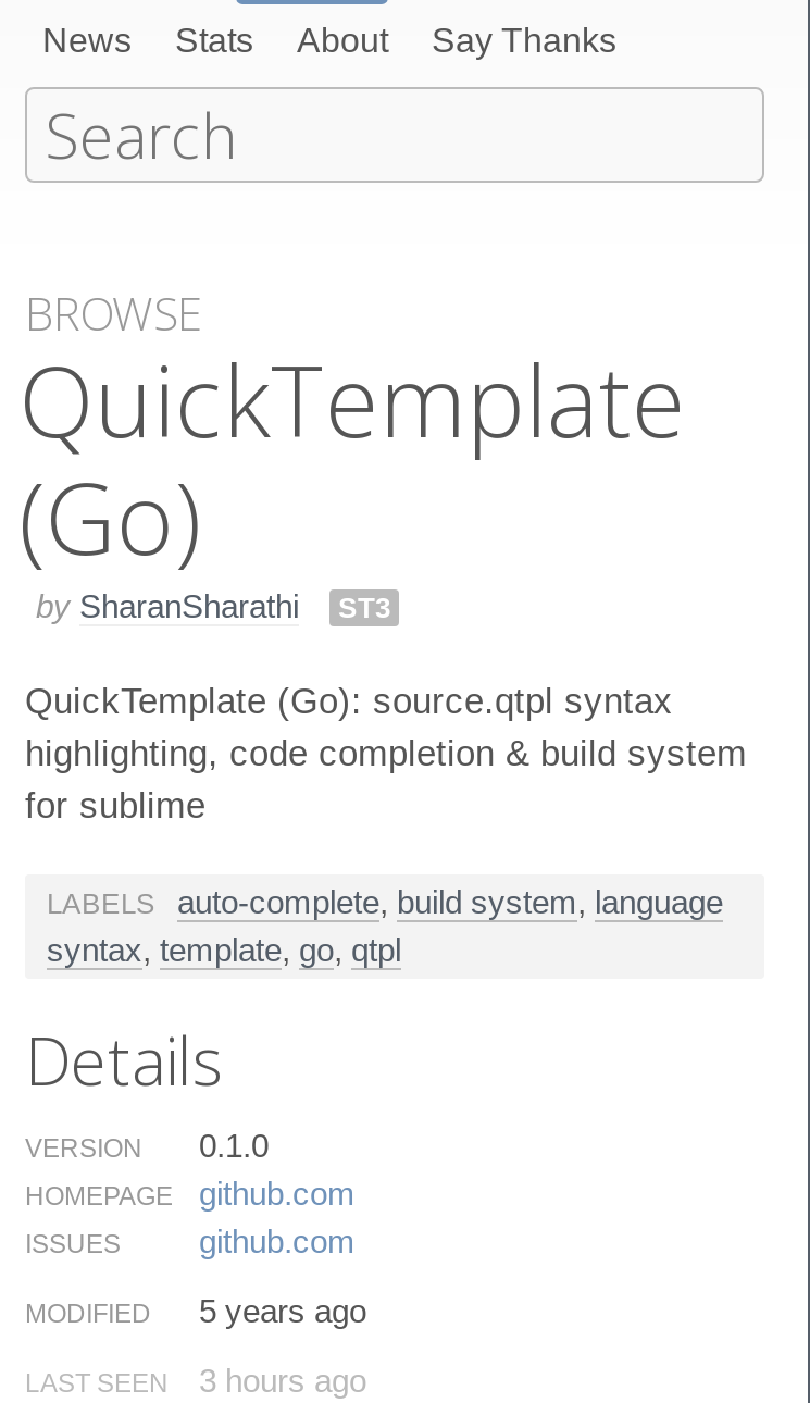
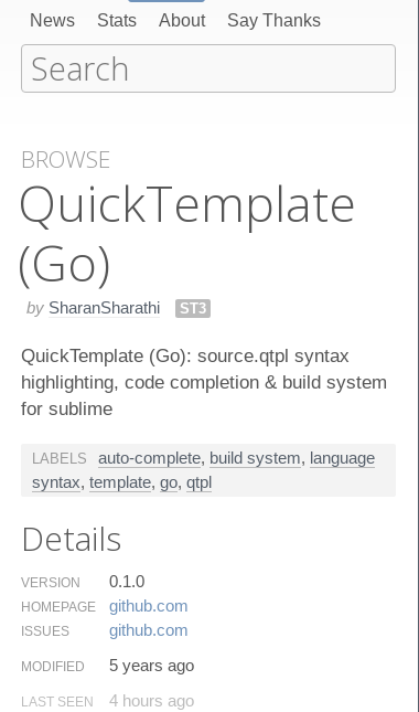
[25,1361,366,1398] LAST SEEN 3 hours ago -> [21,690,194,709] LAST SEEN 4 hours ago

